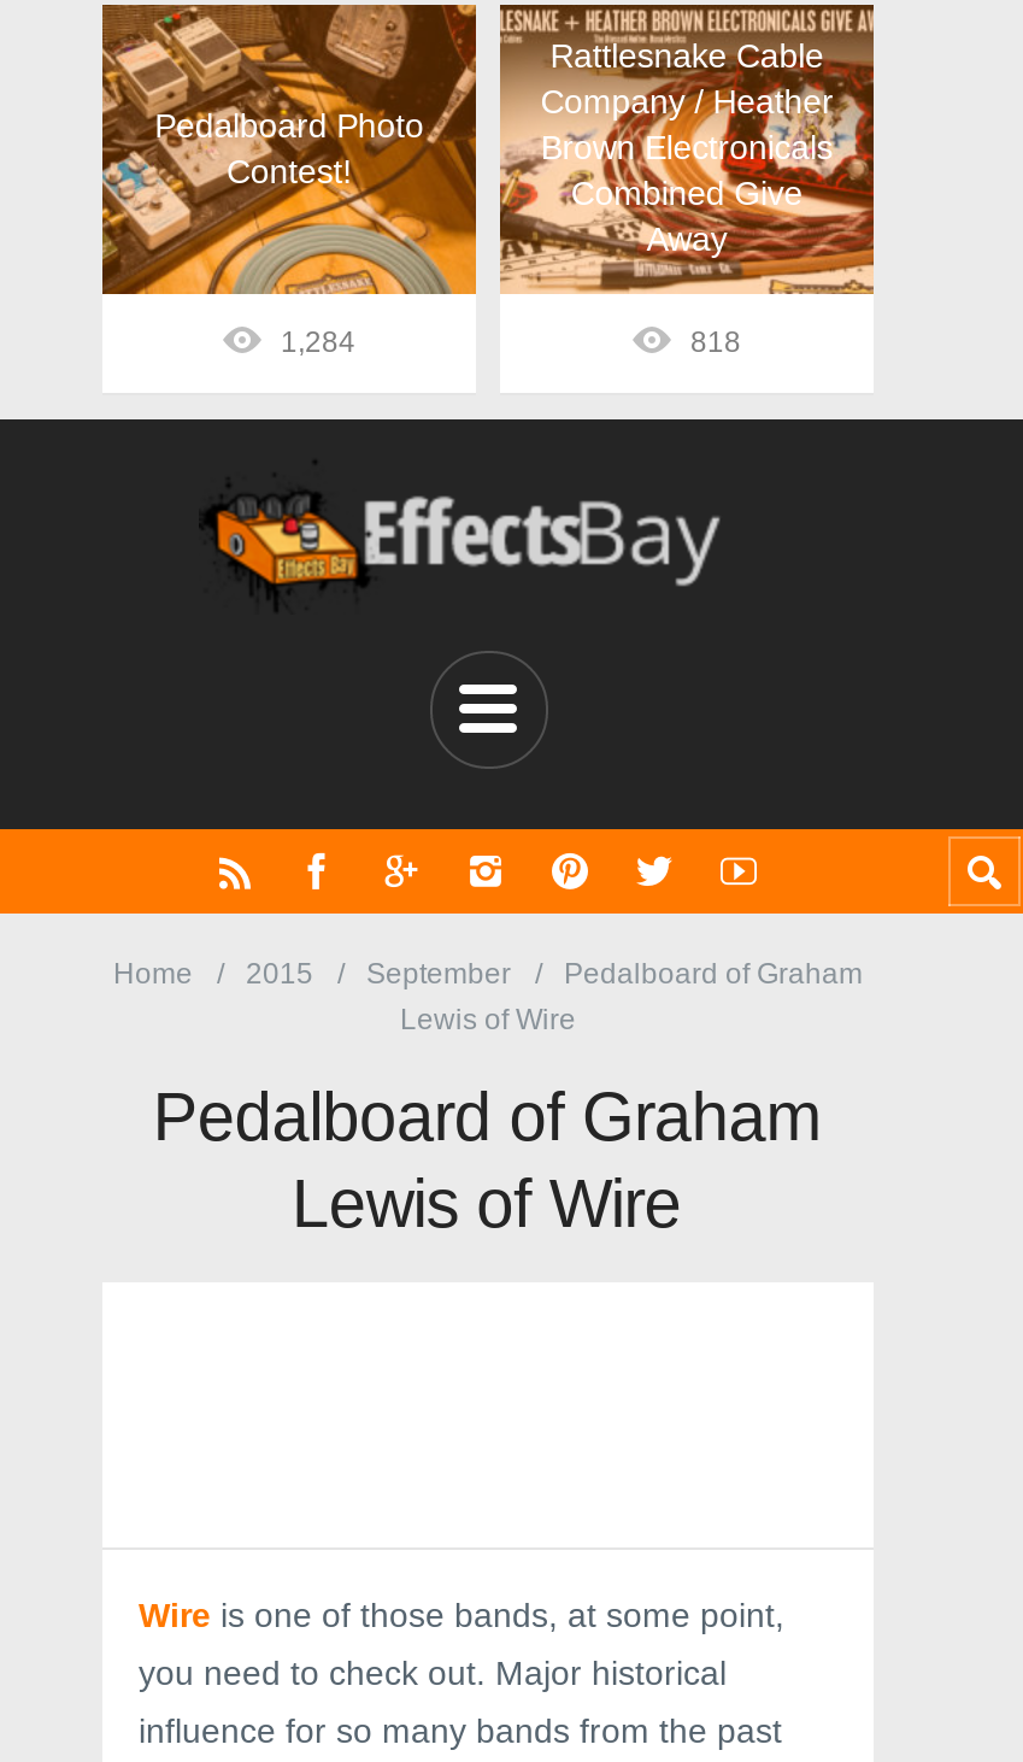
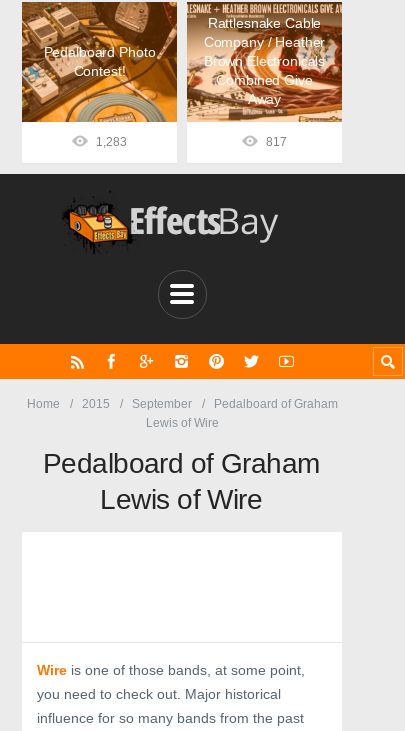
[281,325,355,359] 1,284 -> [96,135,127,149] 1,283
[690,325,741,359] 818 -> [266,135,287,149] 817

